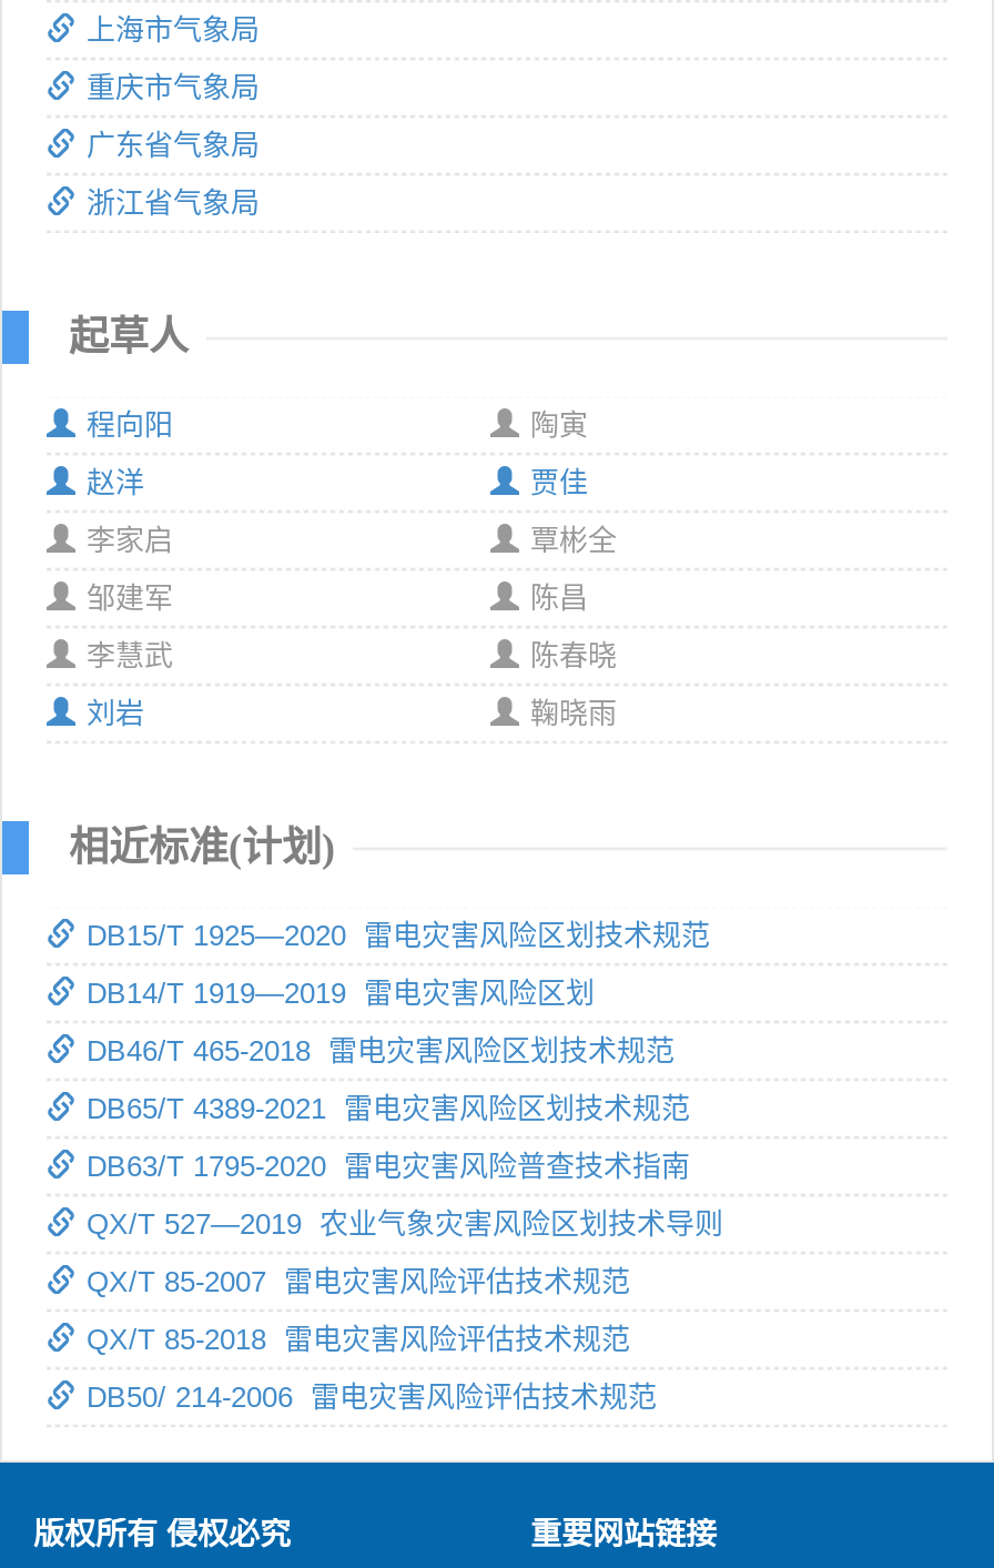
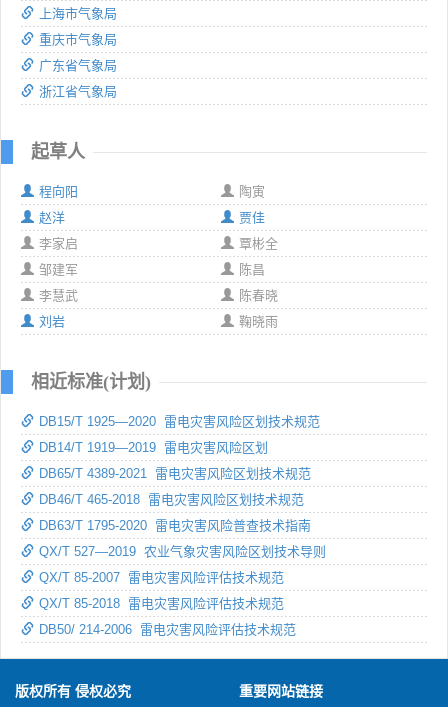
moved [87,1034,674,1068] -> [39,492,304,507]: DB46/T 465-2018 雷电灾害风险区划技术规范
moved [87,1092,690,1125] -> [39,466,311,481]: DB65/T 4389-2021 雷电灾害风险区划技术规范

